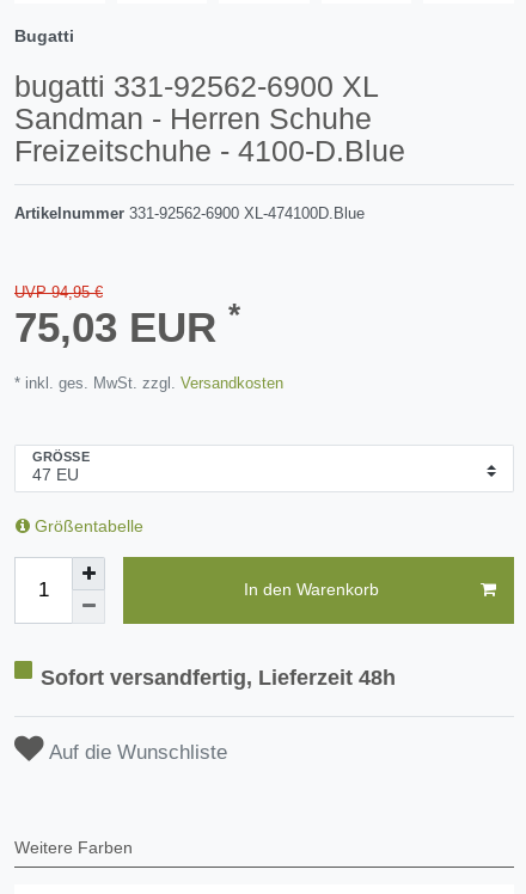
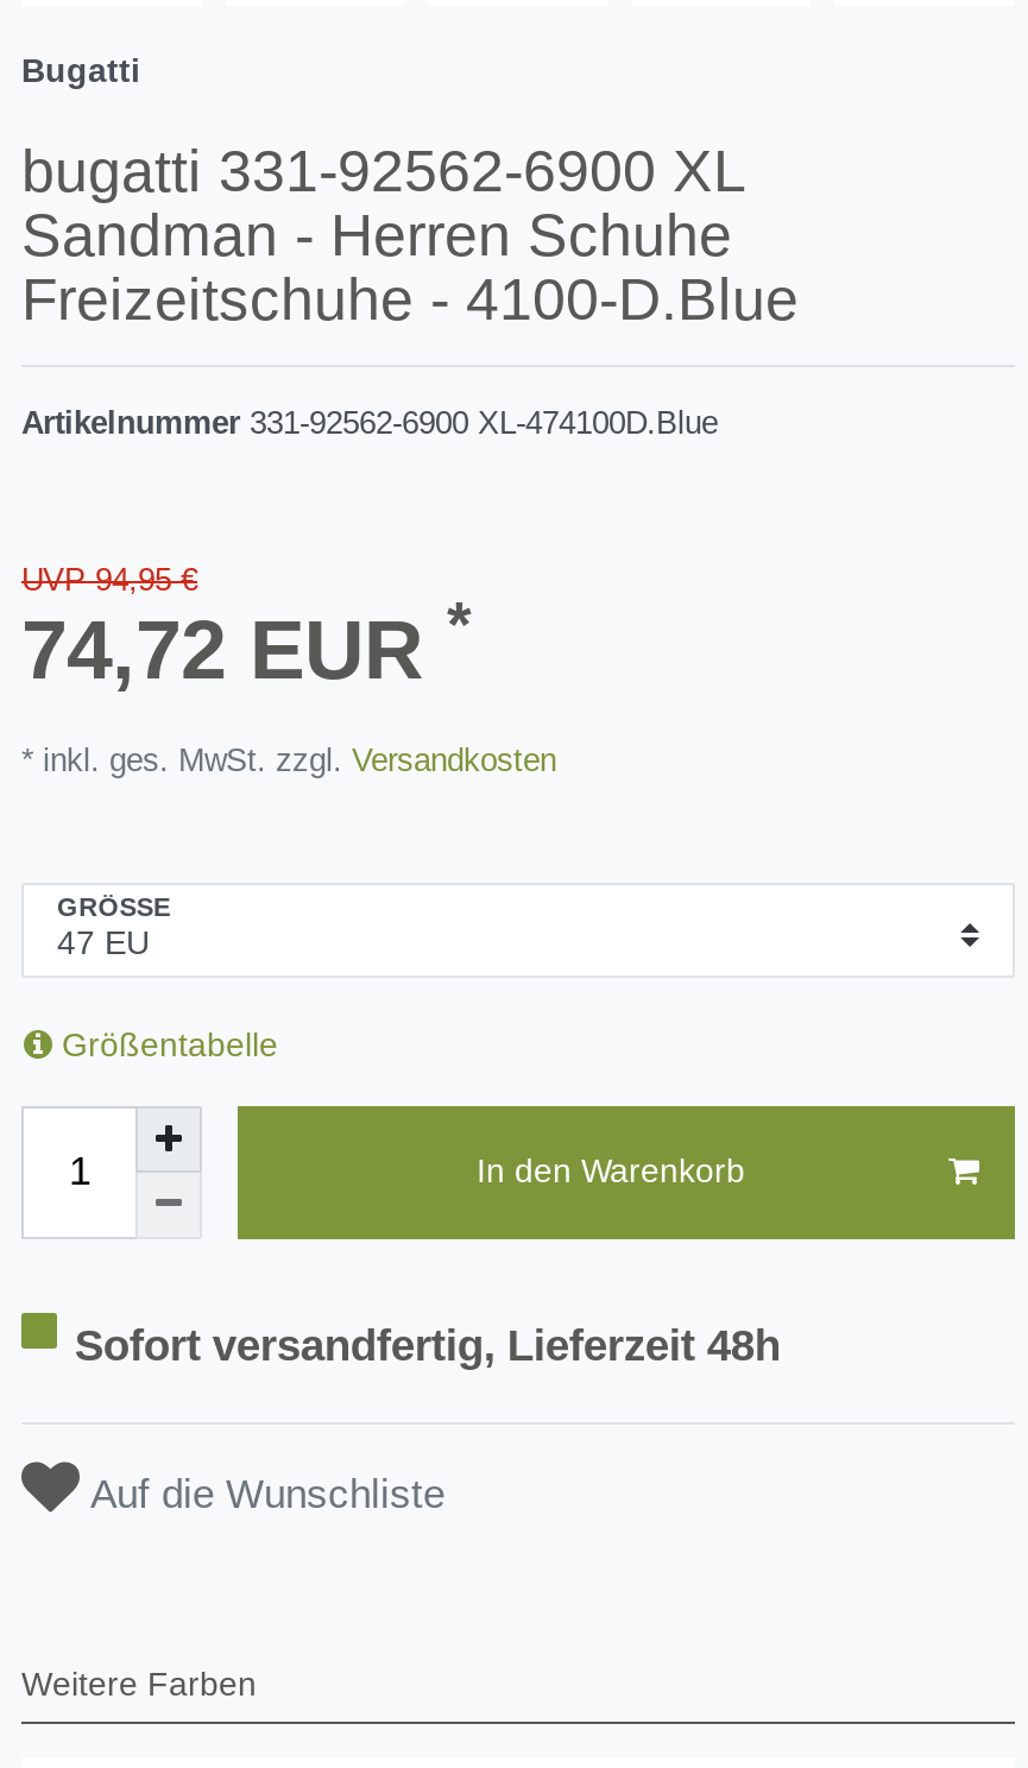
[14,297,240,350] 75,03 EUR * -> [21,589,471,694] 74,72 EUR *

